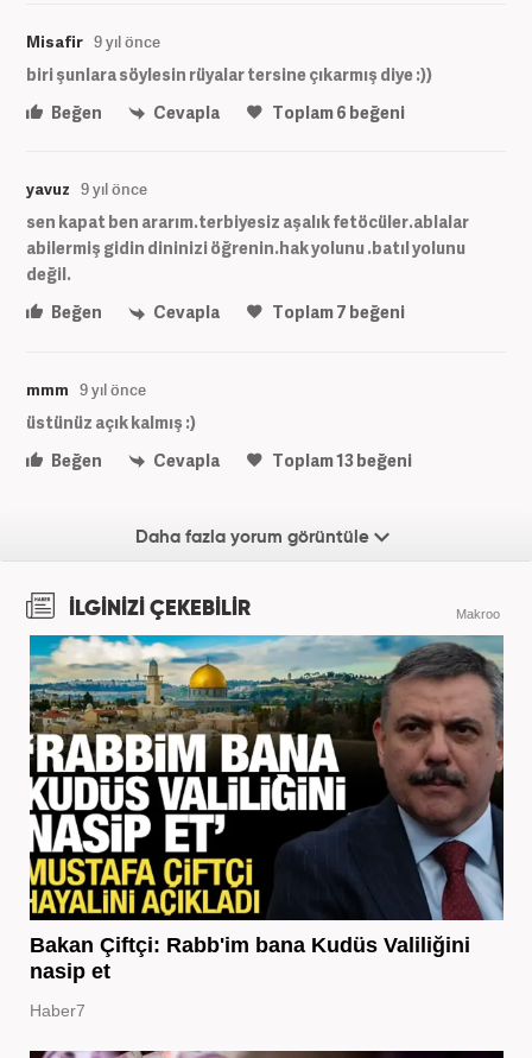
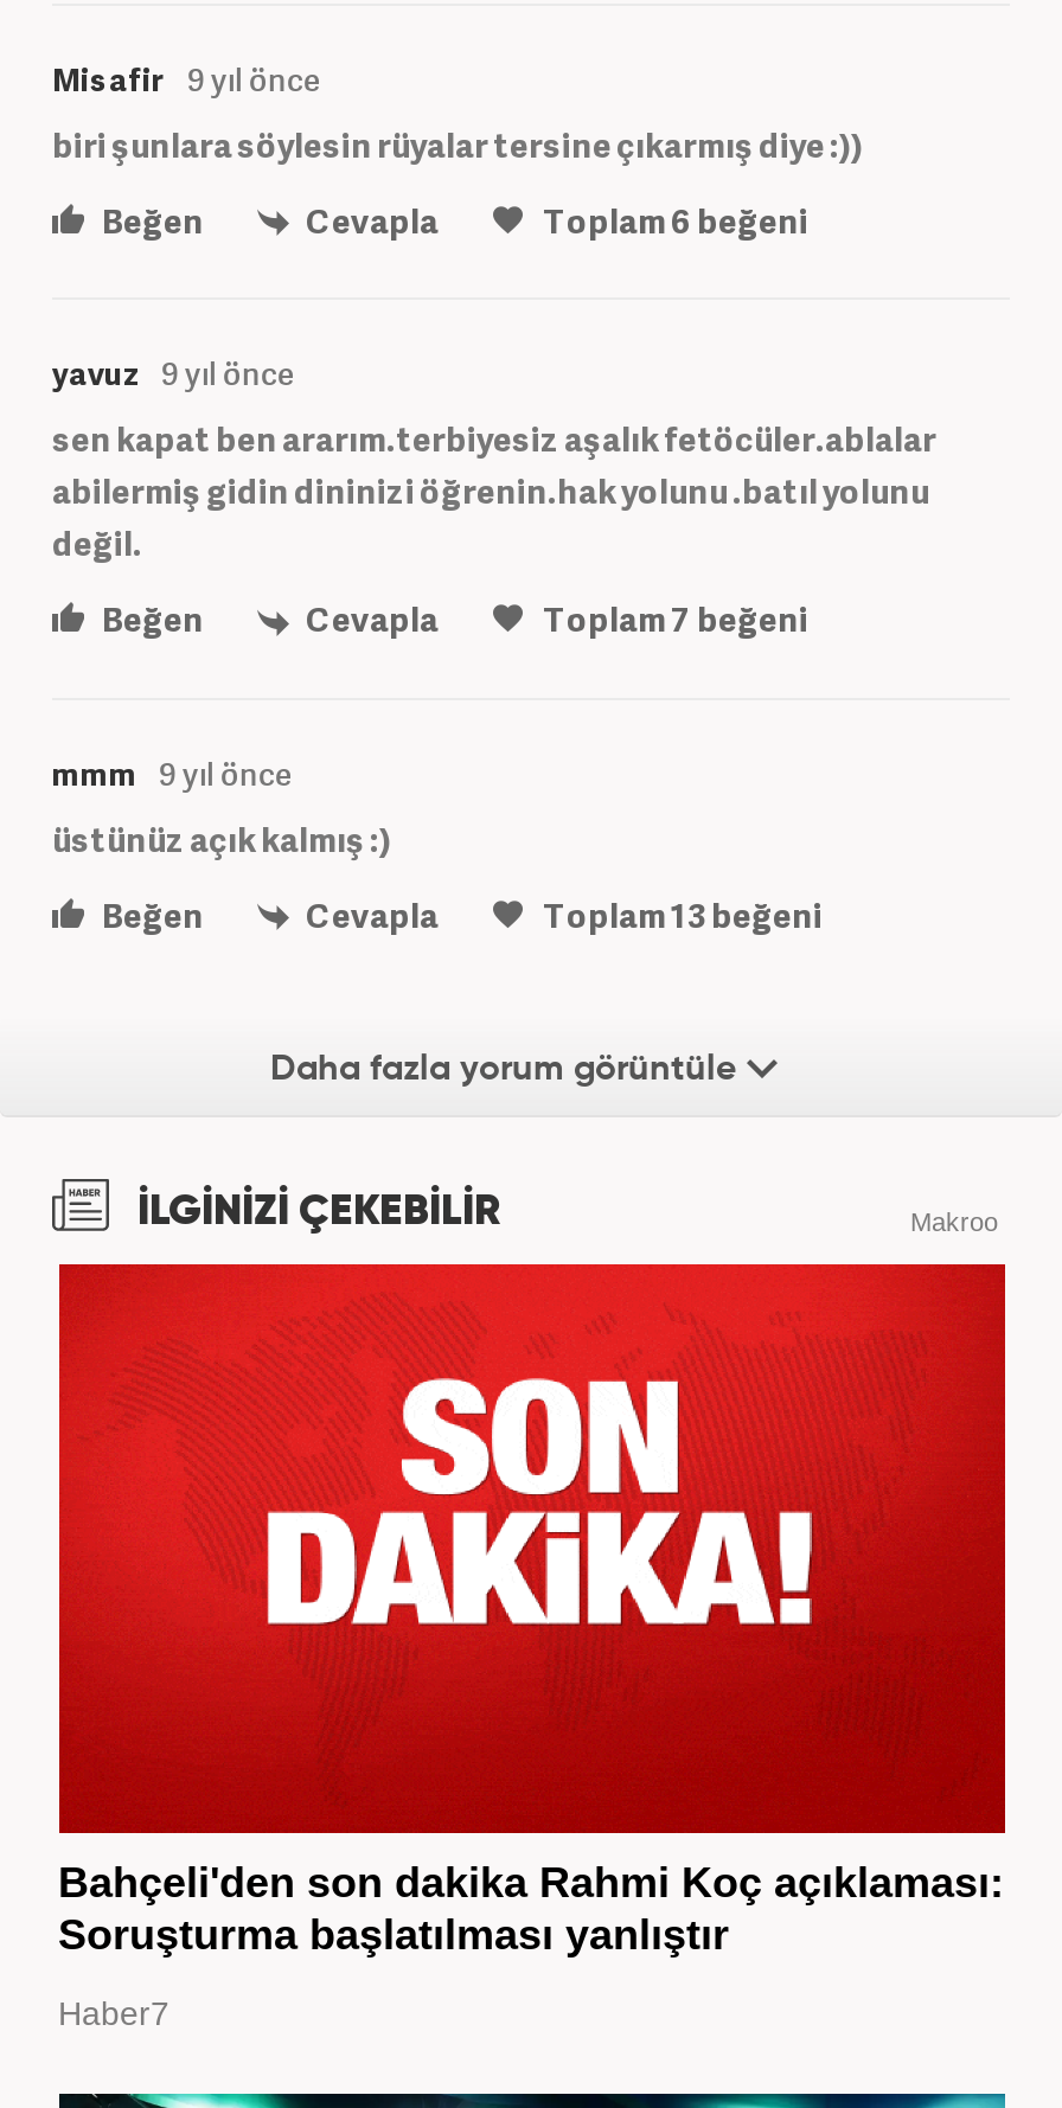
[28,634,505,983] [image] | Bakan Çiftçi: Rabb'im bana Kudüs Valiliğini | nasip et -> [57,1262,1007,1958] [image] | Bahçeli'den son dakika Rahmi Koç açıklaması: | Soruşturma başlatılması yanlıştır

